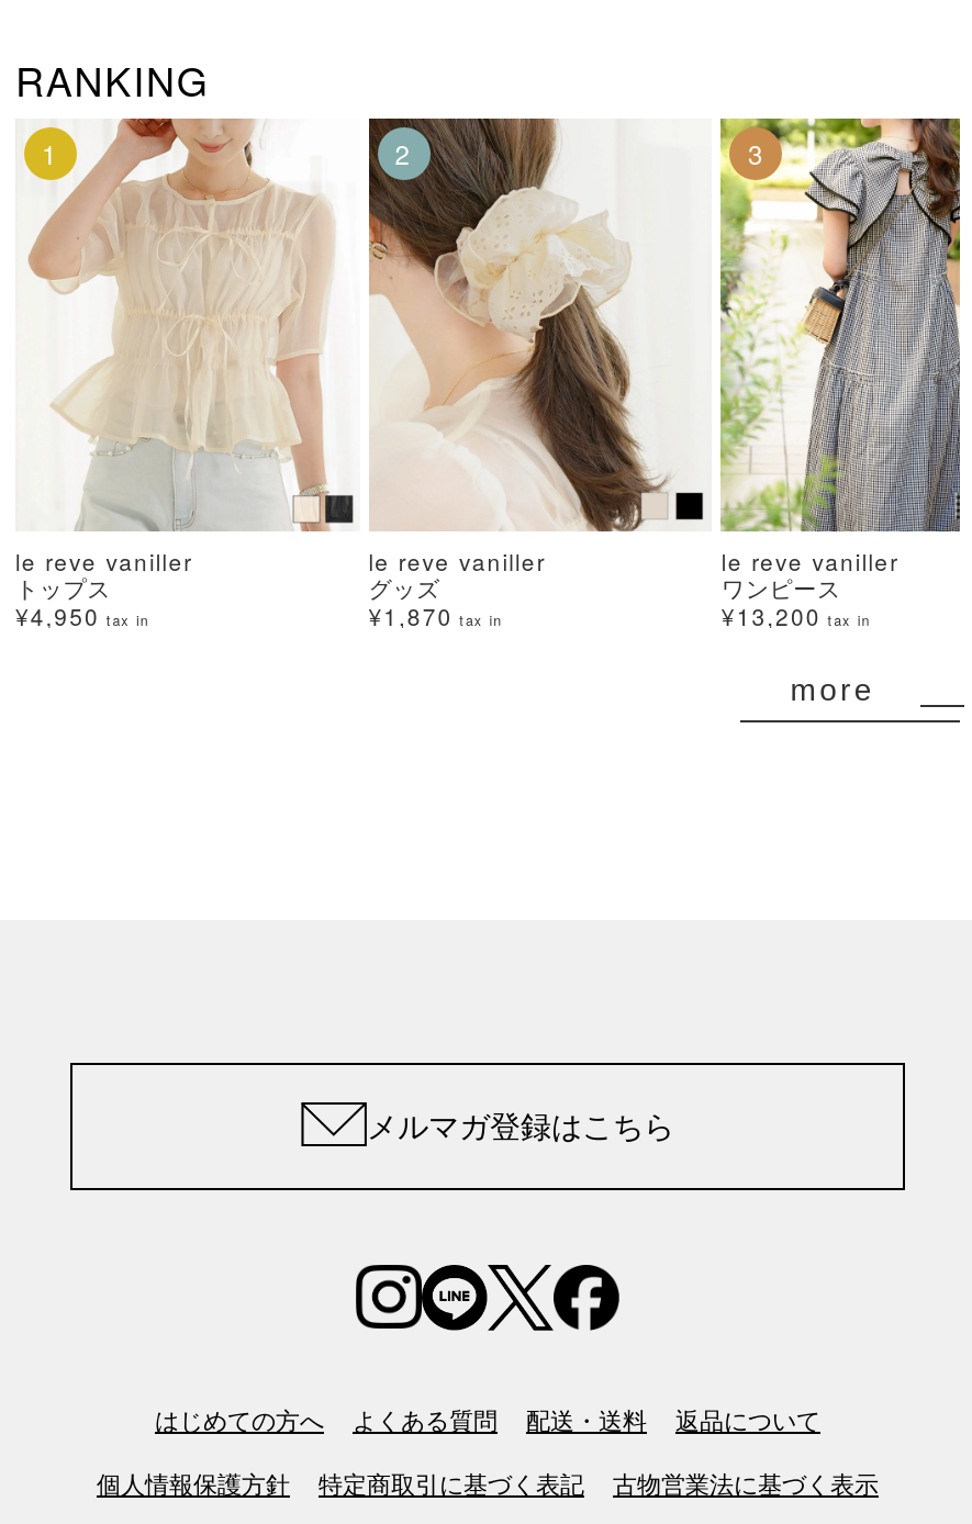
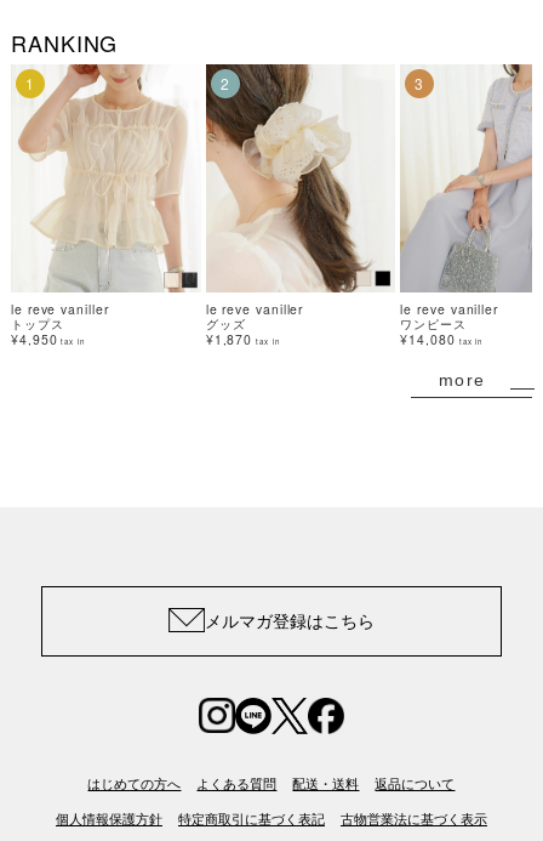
[718,116,962,632] [image] | ¥13,200tax in -> [400,63,532,348] [image] | ¥14,080tax in

